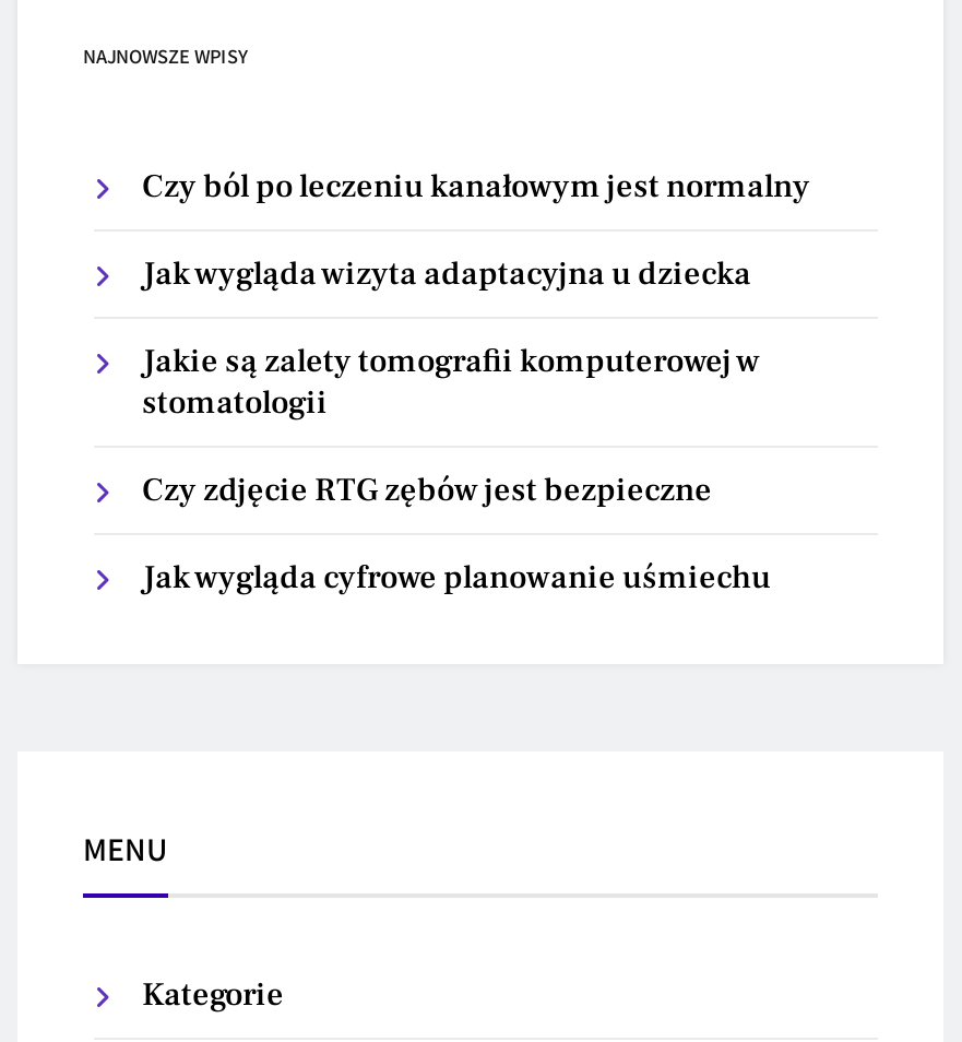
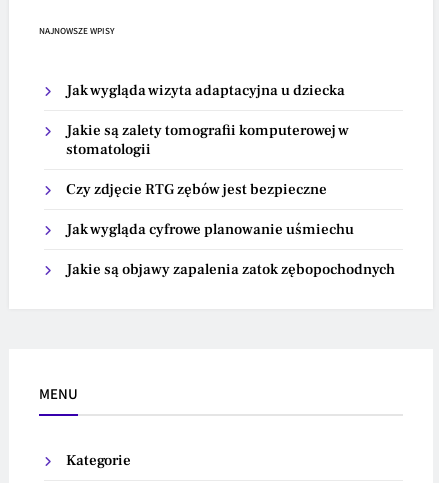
[142,166,810,208] Czy ból po leczeniu kanałowym jest normalny -> none
moved [142,254,771,599] -> [66,81,354,239]: Jak wygląda wizyta adaptacyjna u dziecka | Jakie są zalety tomografii komputerowej w | stomatologii | Czy zdjęcie RTG zębów jest bezpieczne | Jak wygląda cyfrowe planowanie uśmiechu
none -> [66,260,395,279] Jakie są objawy zapalenia zatok zębopochodnych

